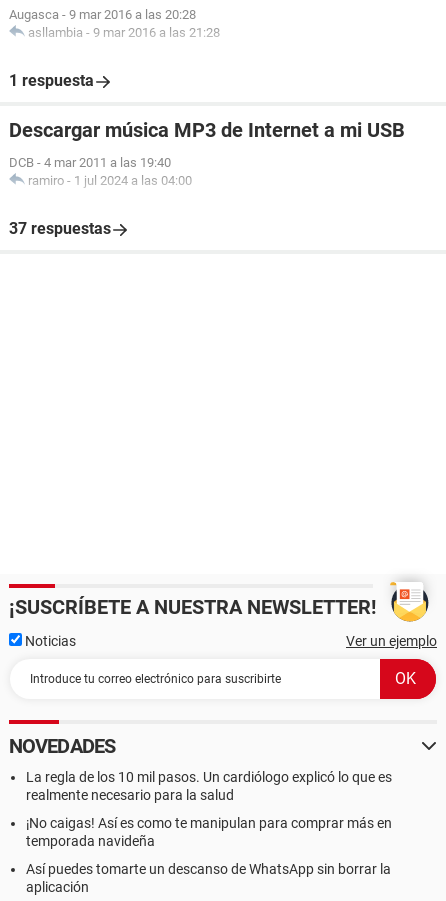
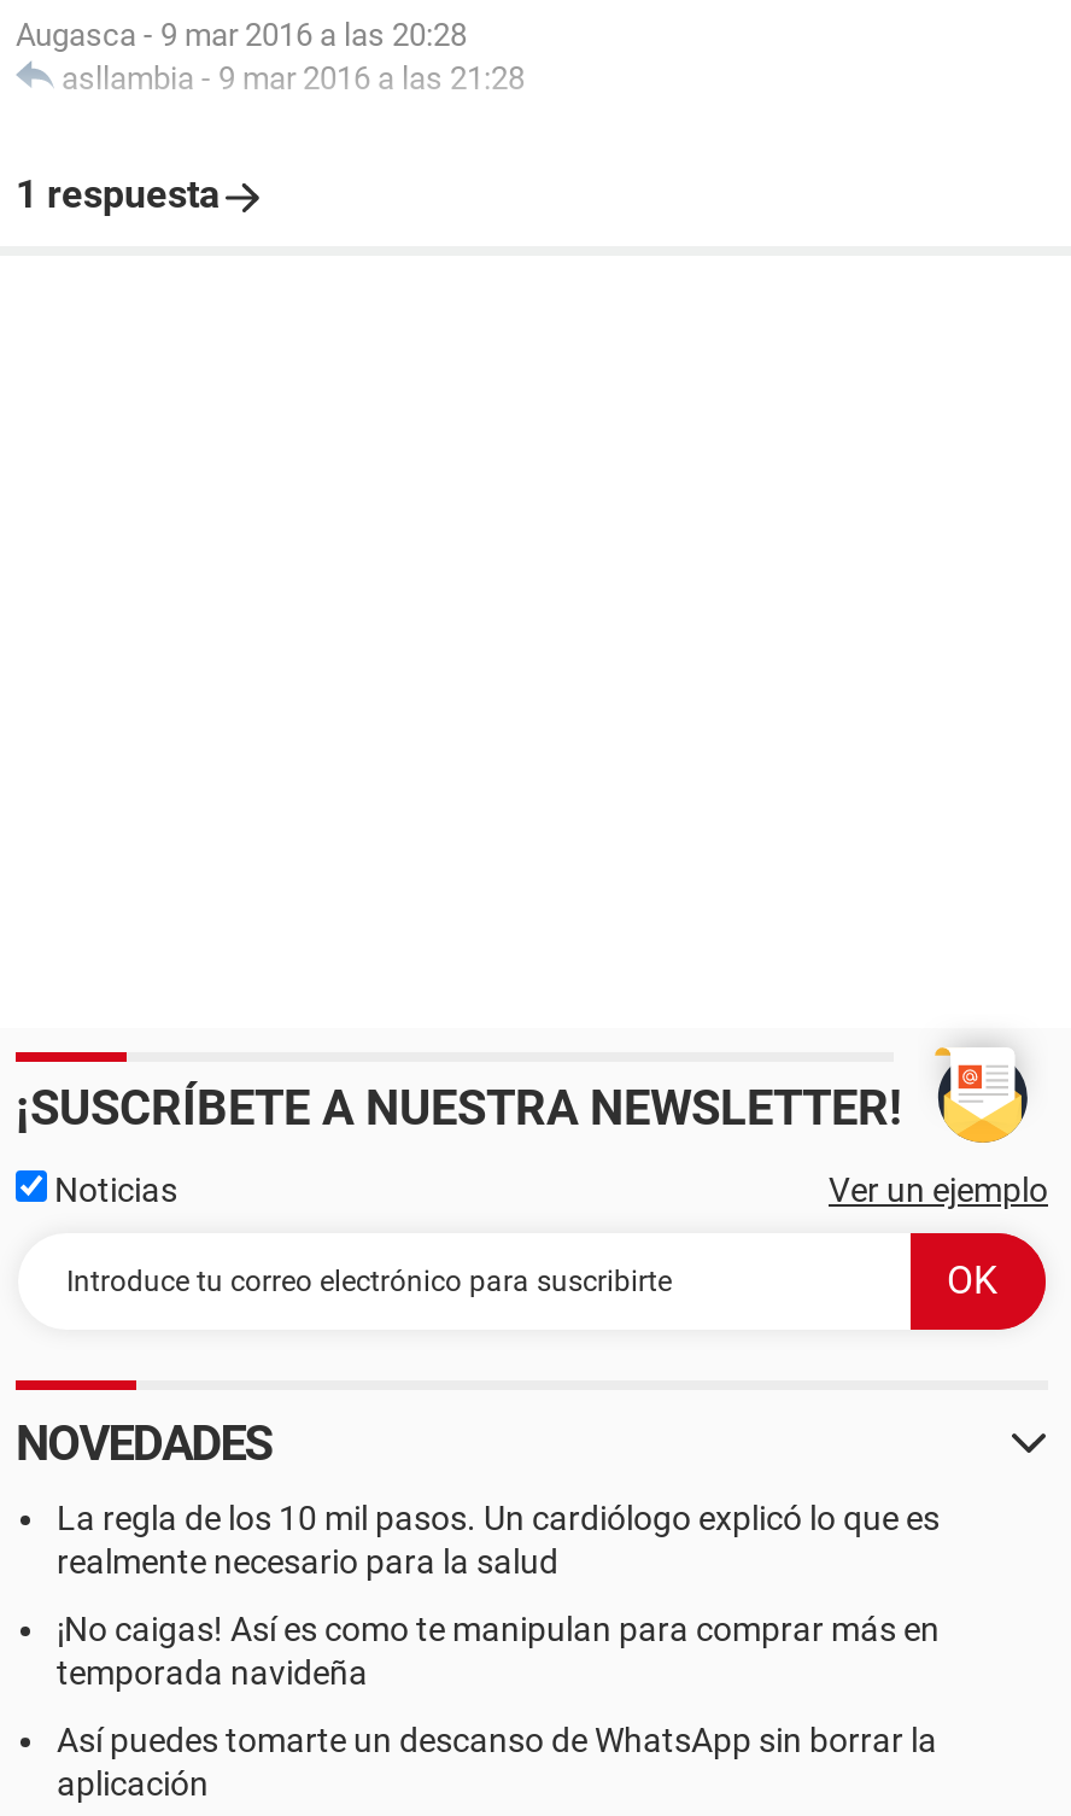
[9,118,405,238] Descargar música MP3 de Internet a mi USB | DCB - 4 mar 2011 a las 19:40 | ramiro - 1 jul 2024 a las 04:00 | 37 respuestas -> none

